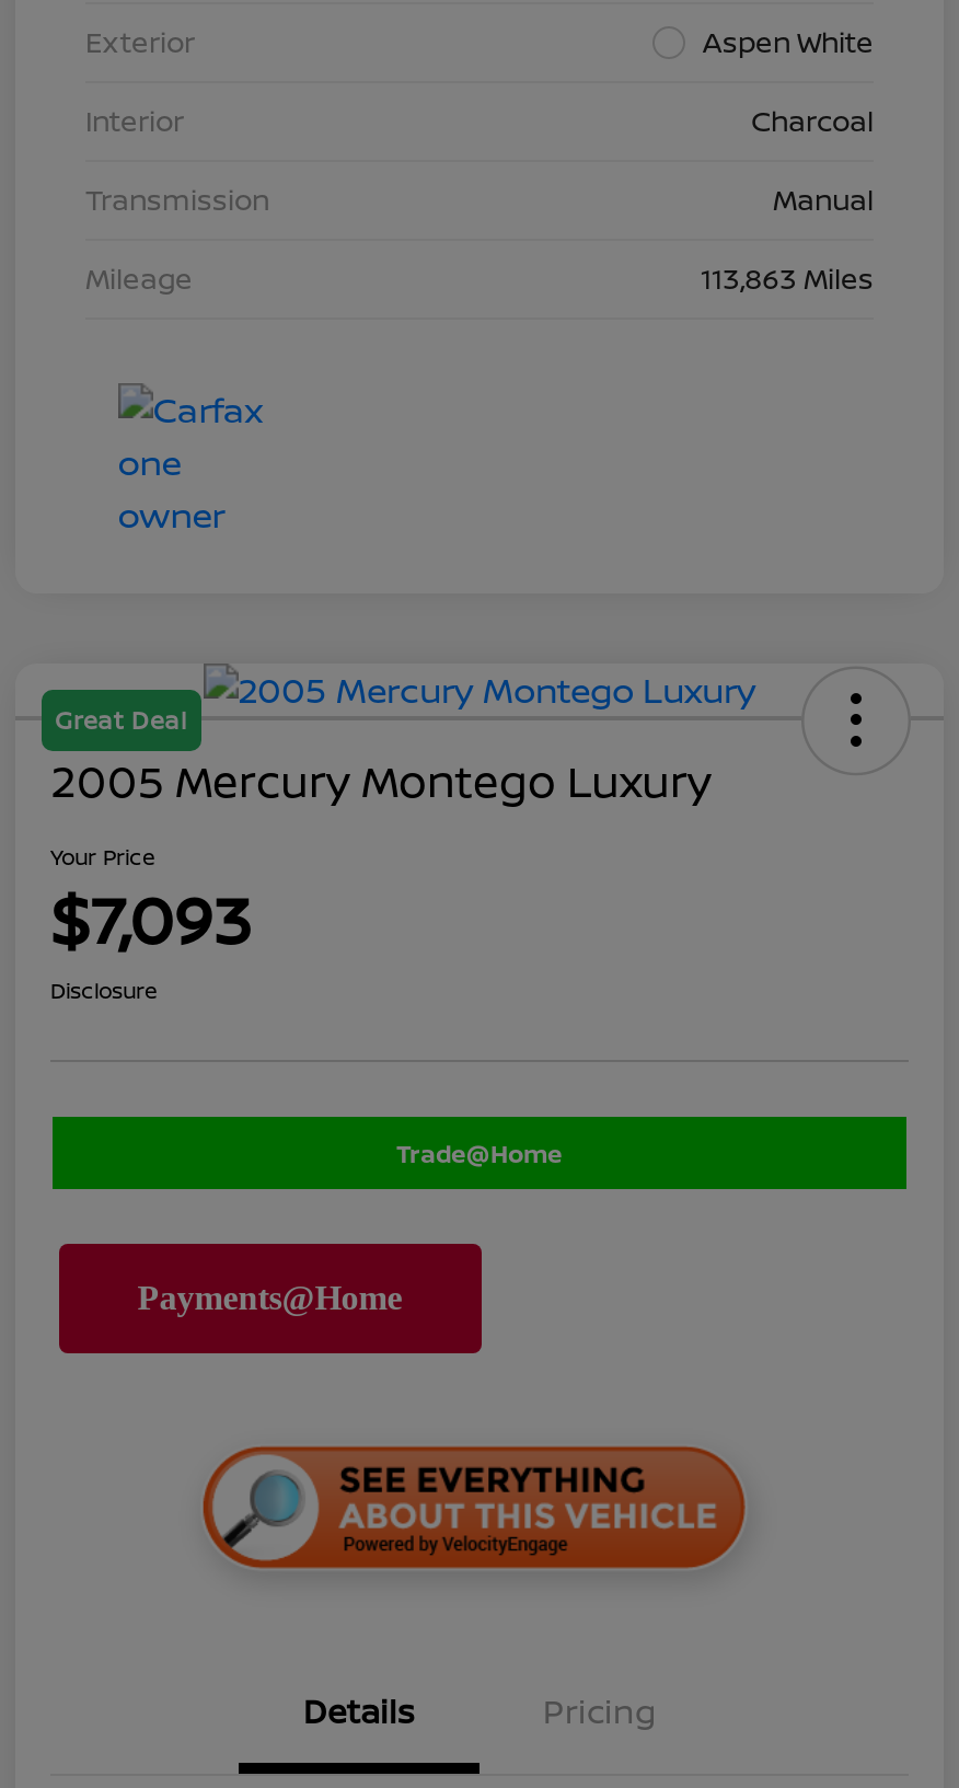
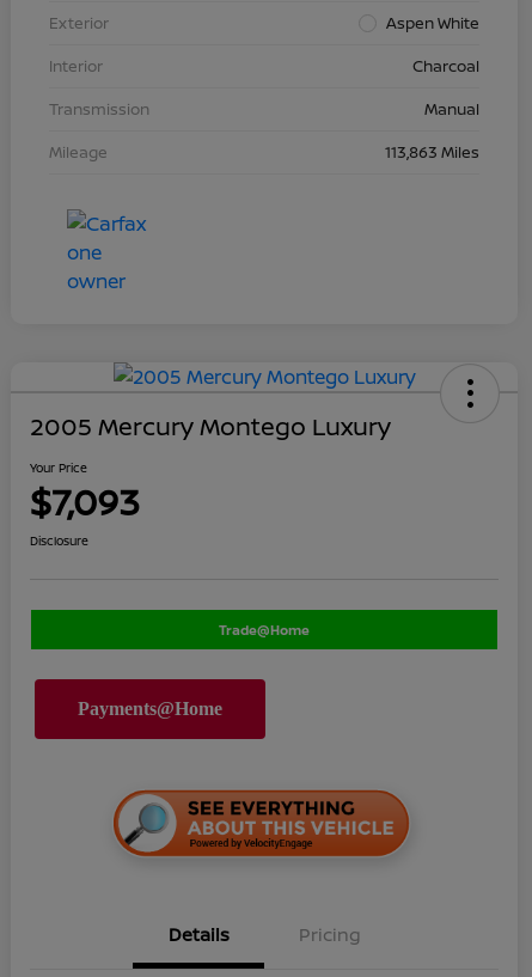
[55,702,188,735] Great Deal -> none

